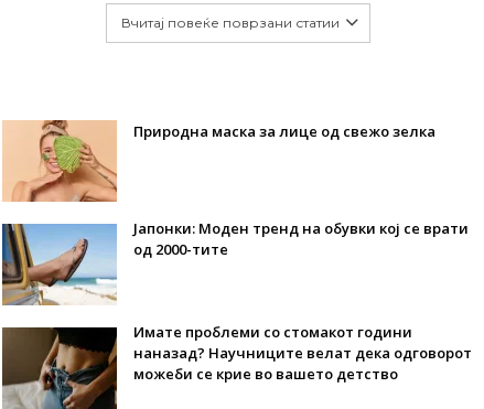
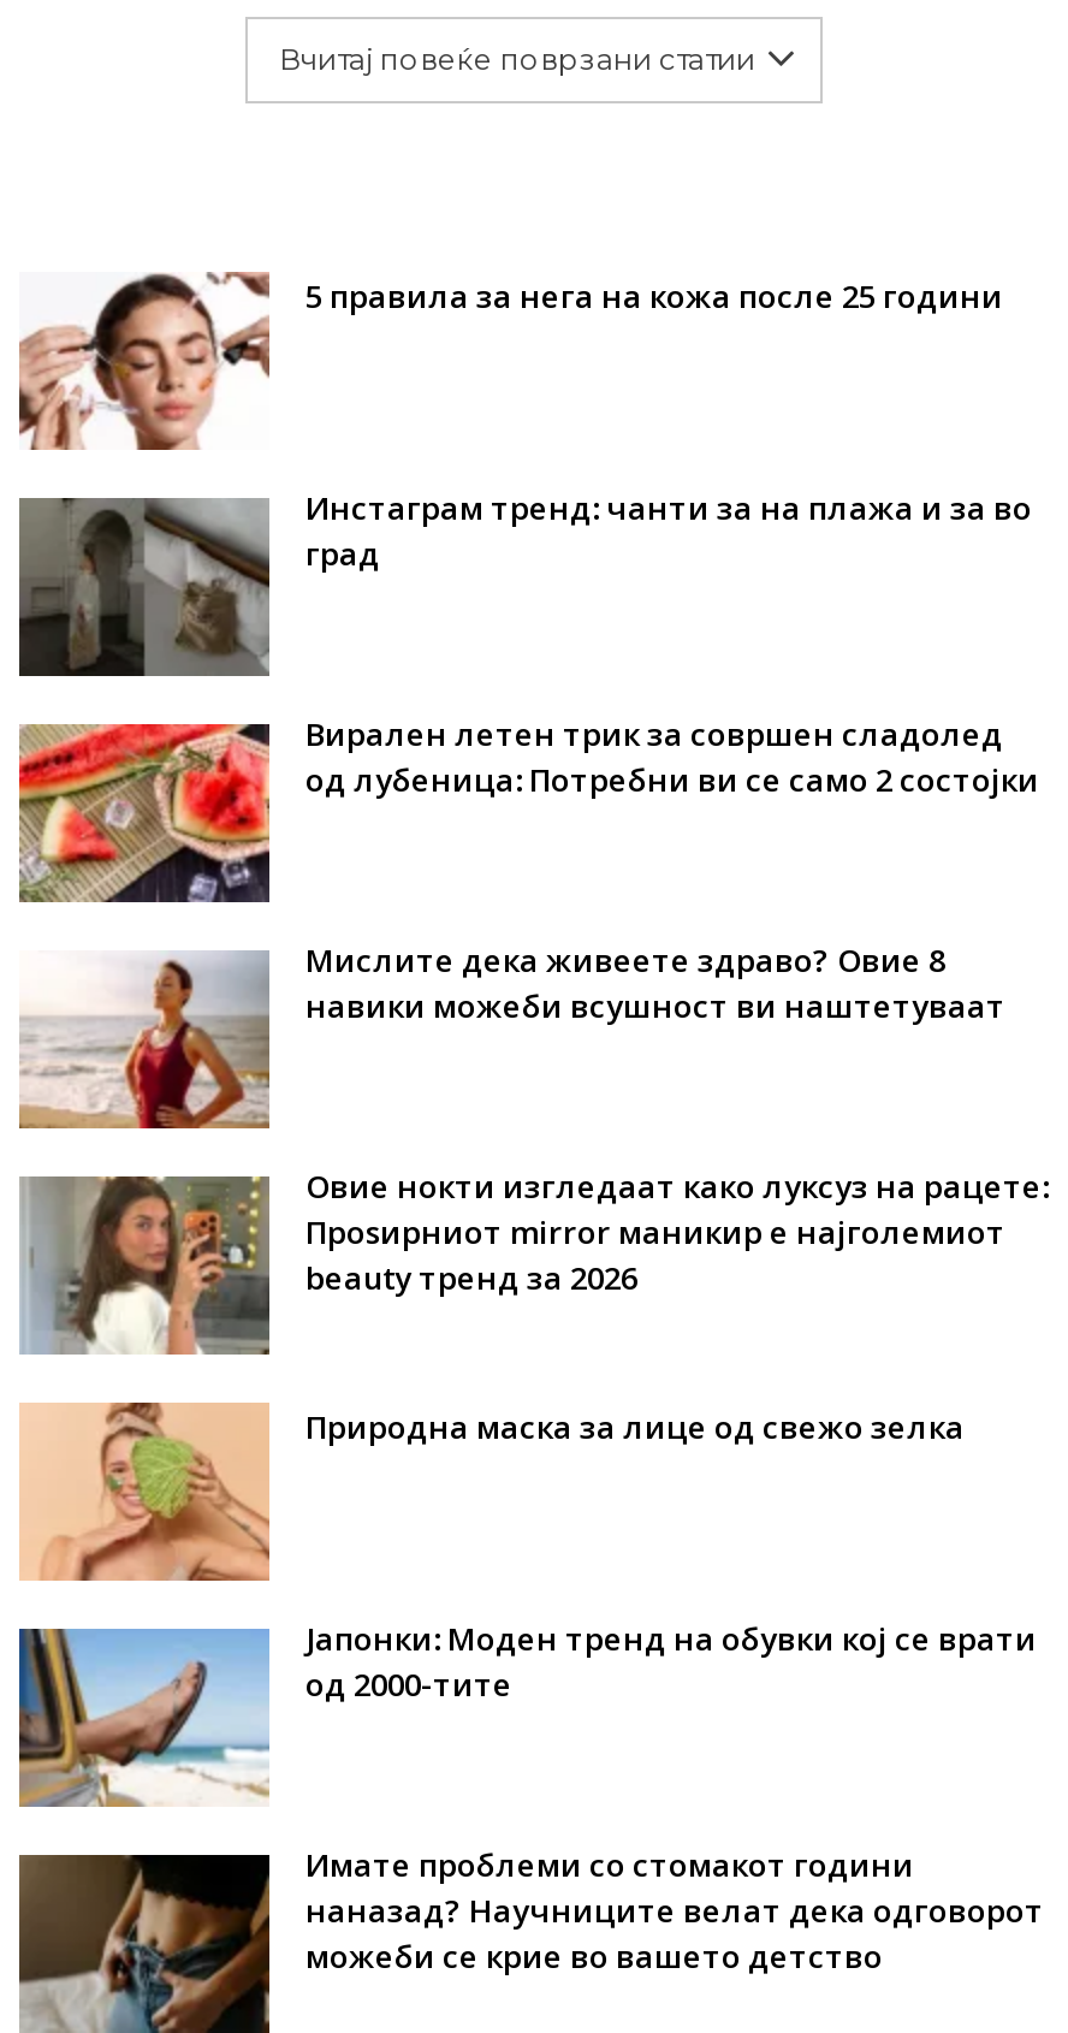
none -> [17,272,1003,450] [image] | 5 правила за нега на кожа после 25 години
none -> [17,487,1032,678] [image] | Инстаграм тренд: чанти за на плажа и за во | град
none -> [17,713,1039,905] [image] | Вирален летен трик за совршен сладолед | од лубеница: Потребни ви се само 2 состојки
none -> [19,939,1005,1131] [image] | Мислите дека живеете здраво? Овие 8 | навики можеби всушност ви наштетуваат
none -> [24,1165,1049,1357] [image] | Овие нокти изгледаат како луксуз на рацете: | Проѕирниот mirror маникир е најголемиот | beauty тренд за 2026

